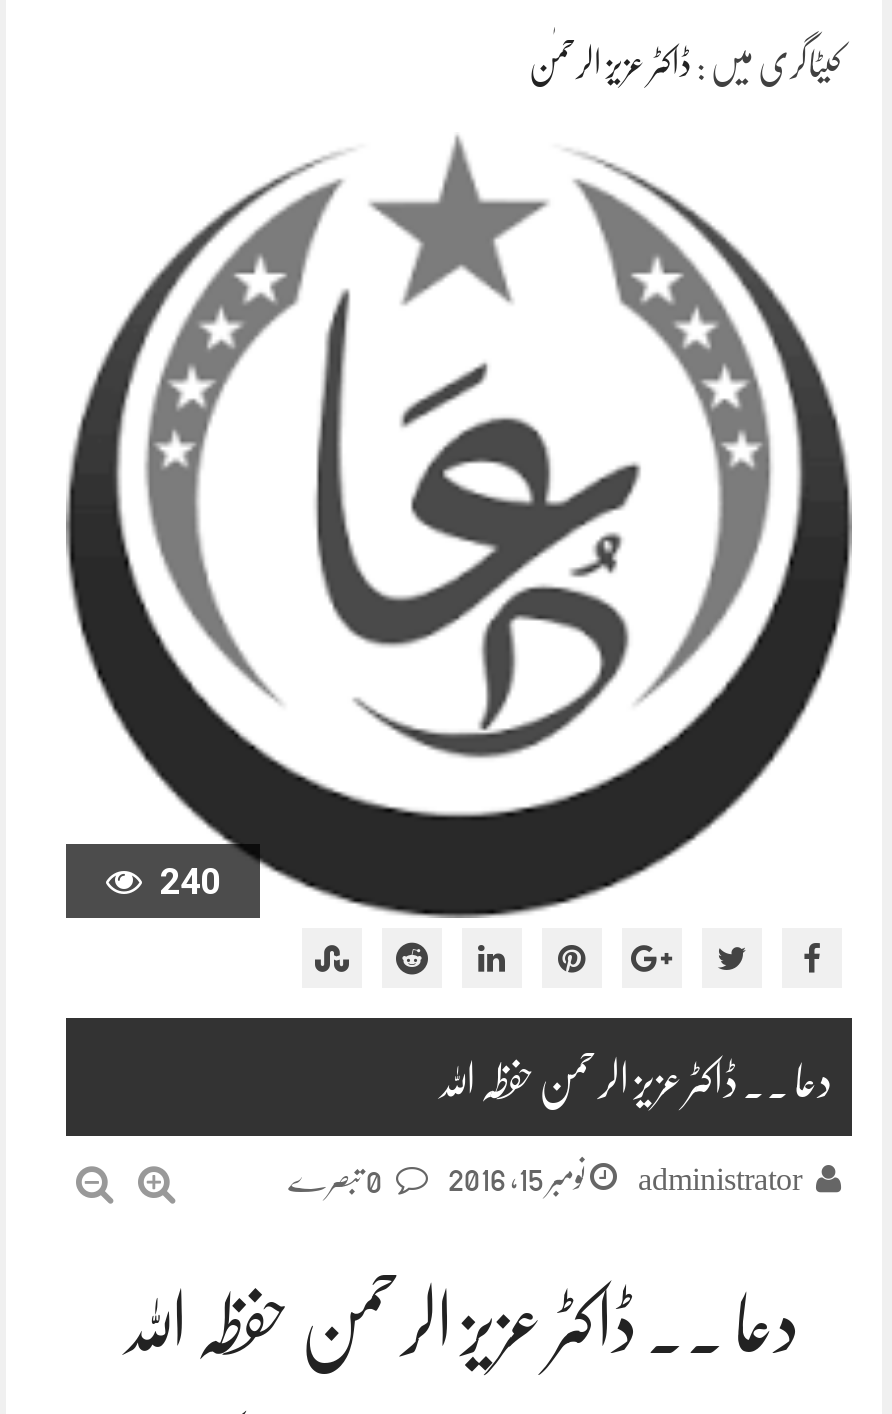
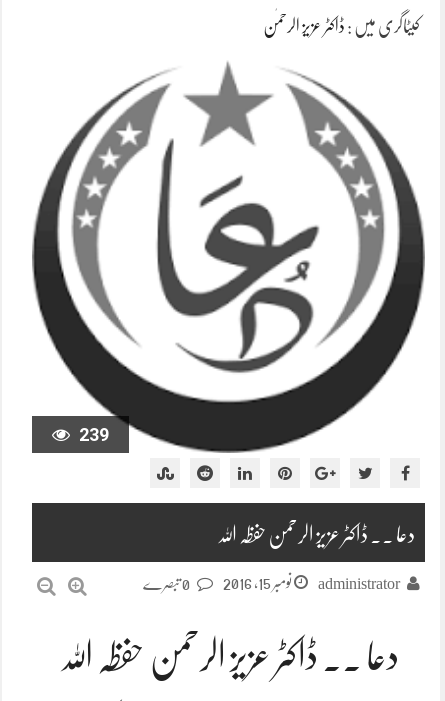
[152,859,220,901] 240 -> [75,424,109,445] 239

